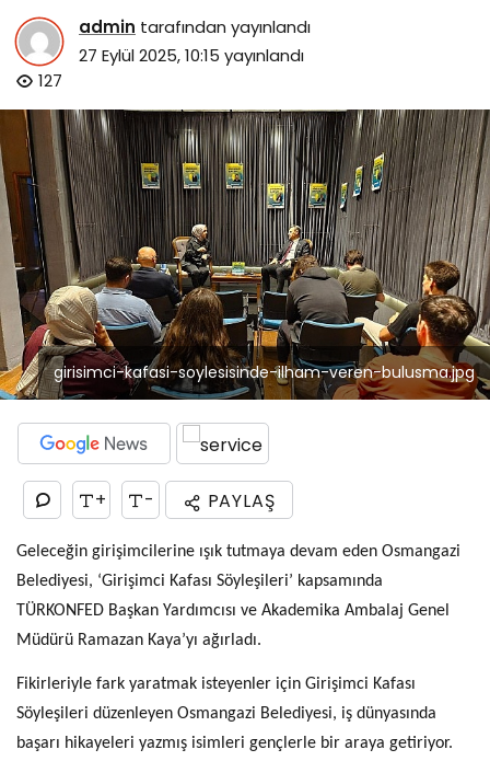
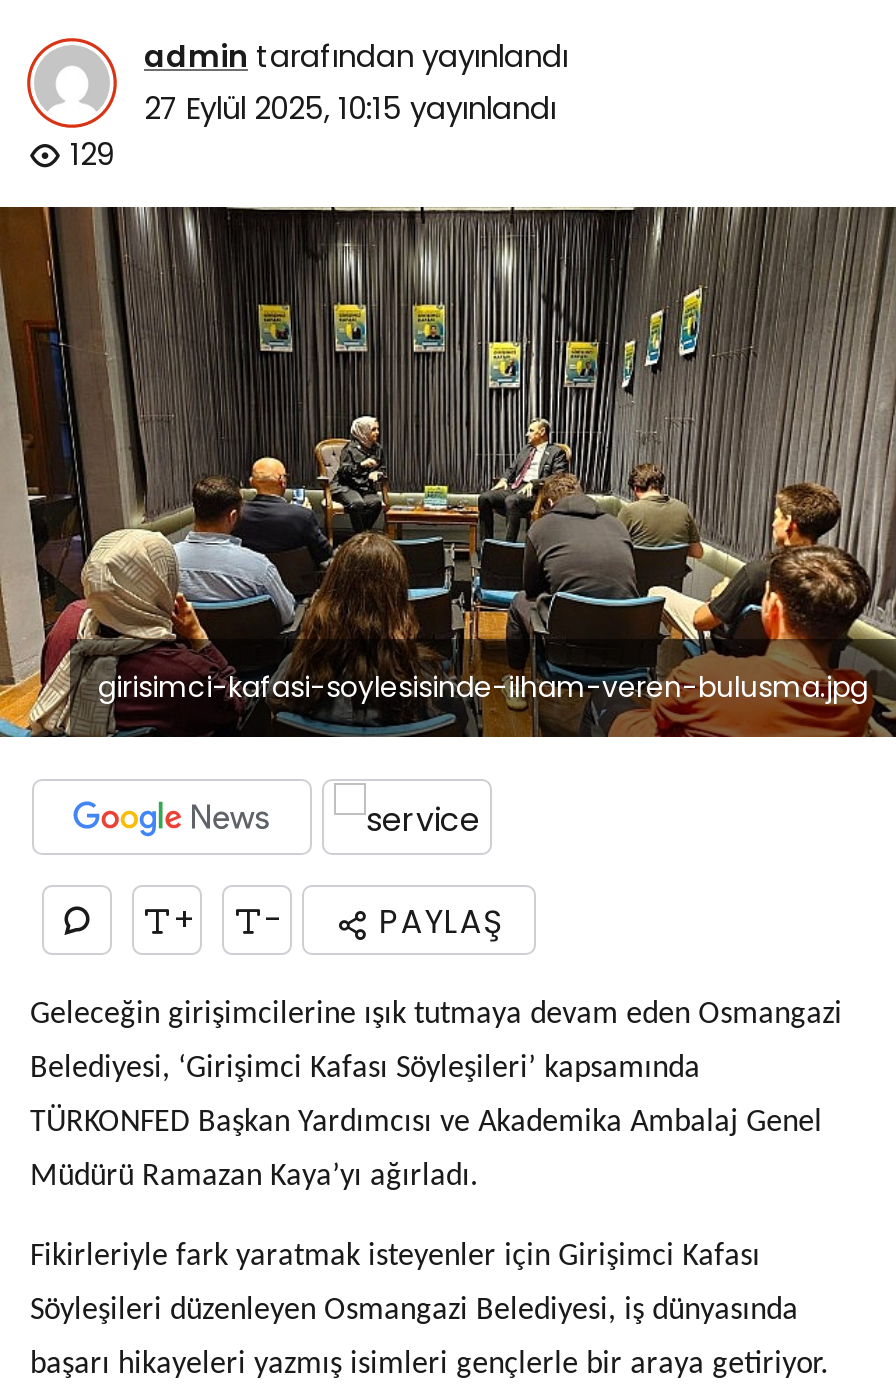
[38,68,62,91] 127 -> [70,132,114,174] 129

